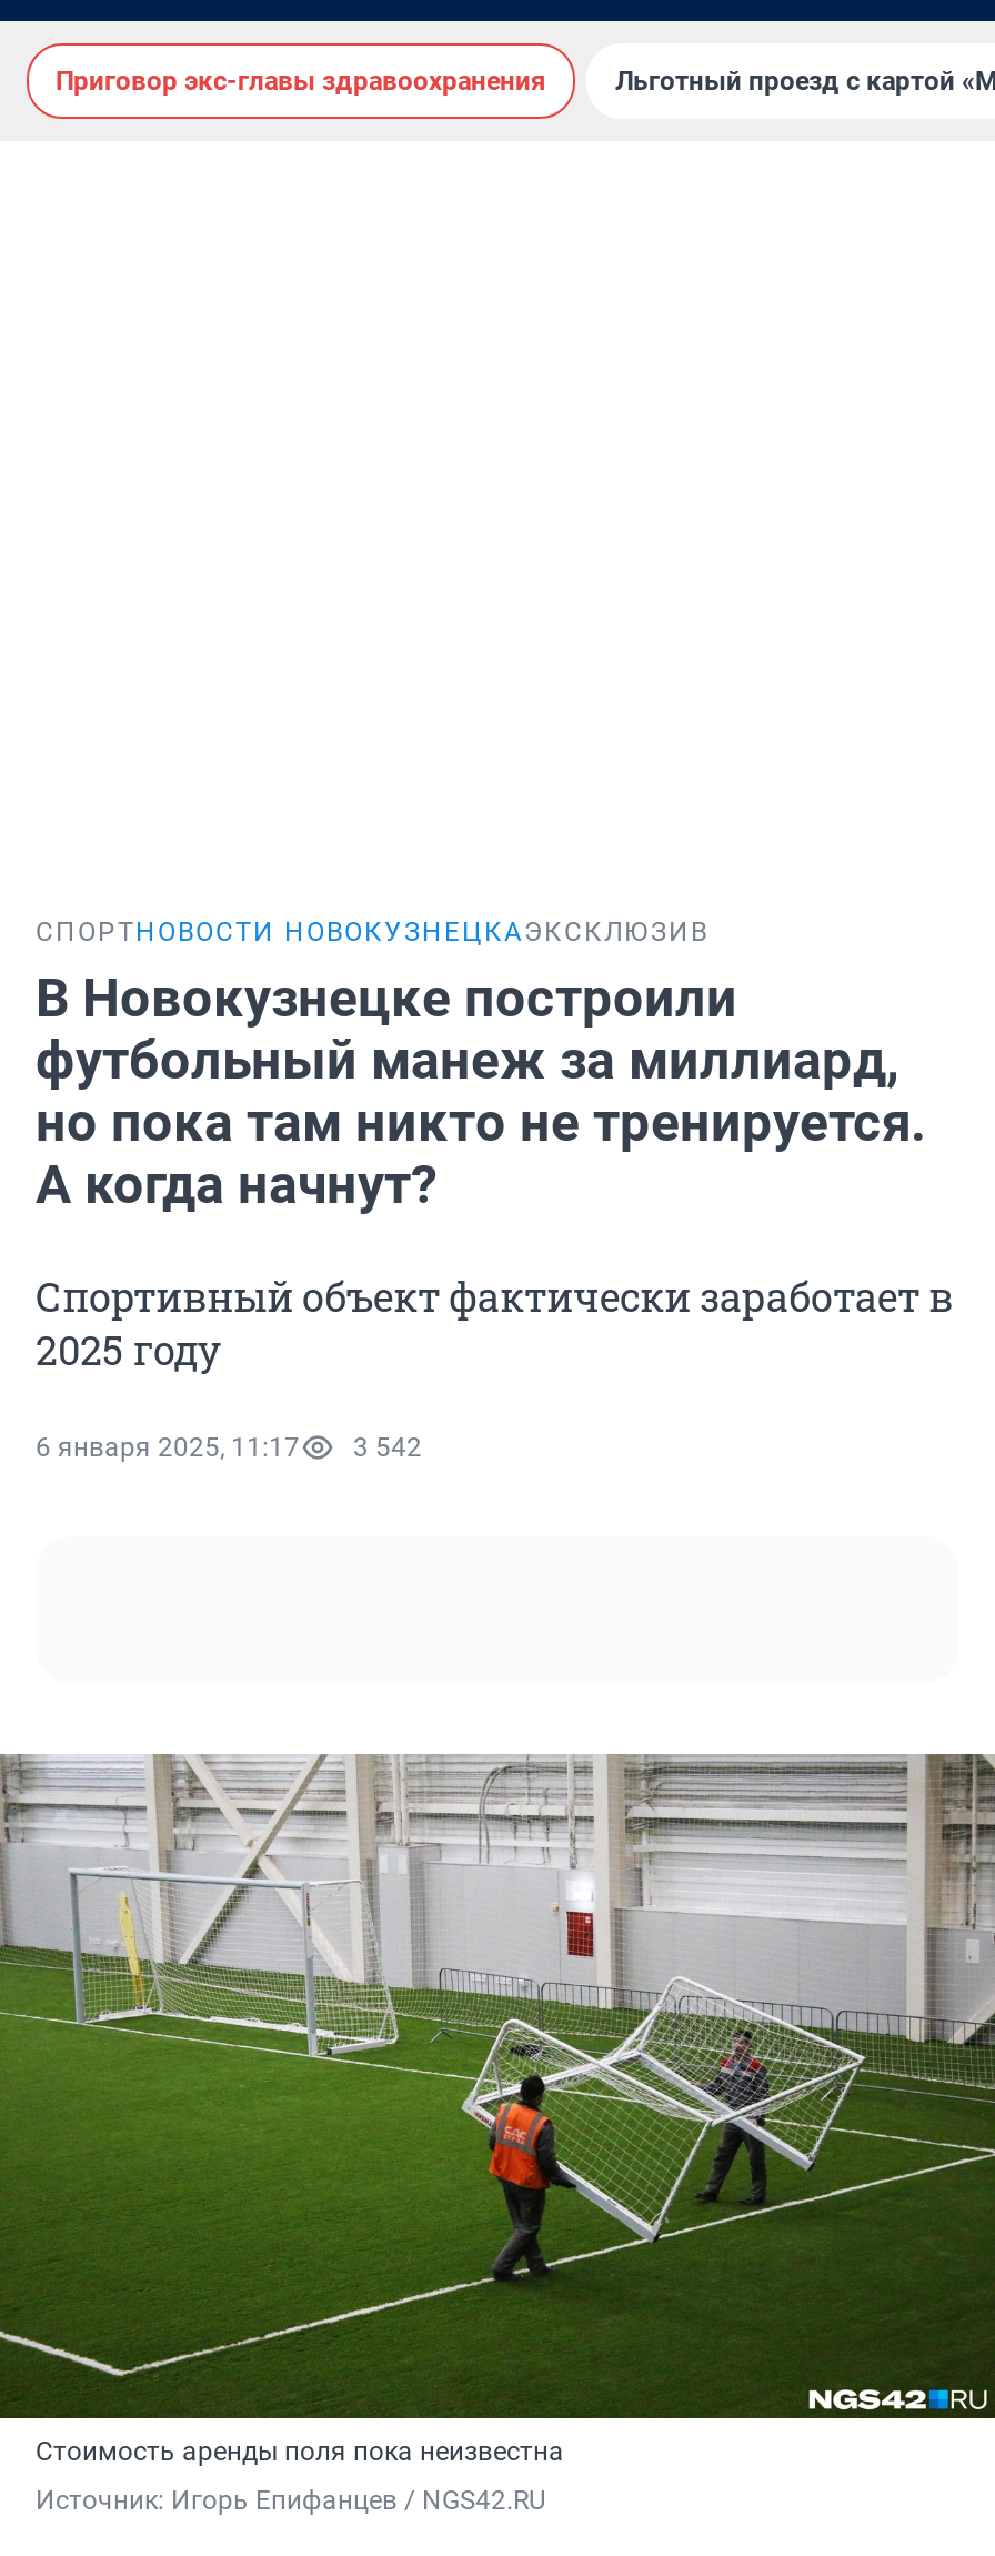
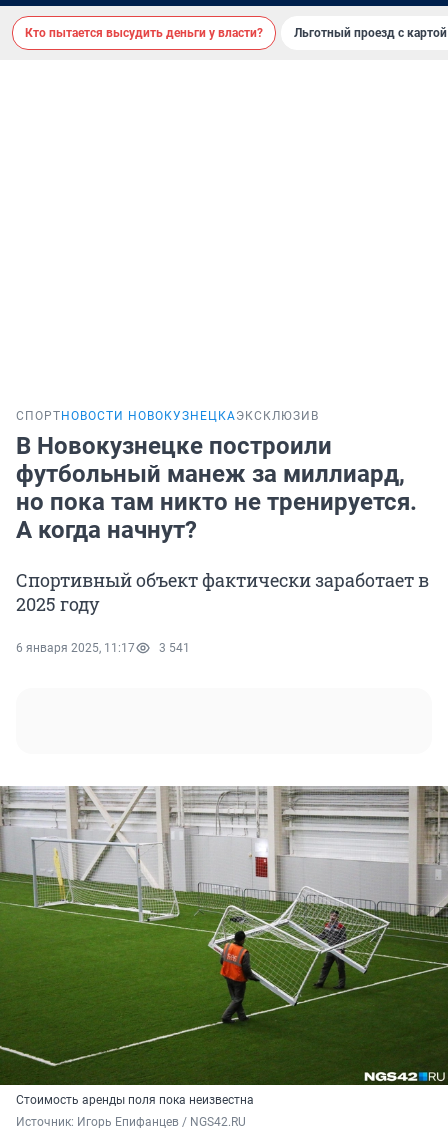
[56,66,546,97] Приговор экс-главы здравоохранения -> [25,26,263,40] Кто пытается высудить деньги у власти?
[36,1432,422,1463] 6 января 2025, 11:17 3 542 -> [16,641,190,655] 6 января 2025, 11:17 3 541

